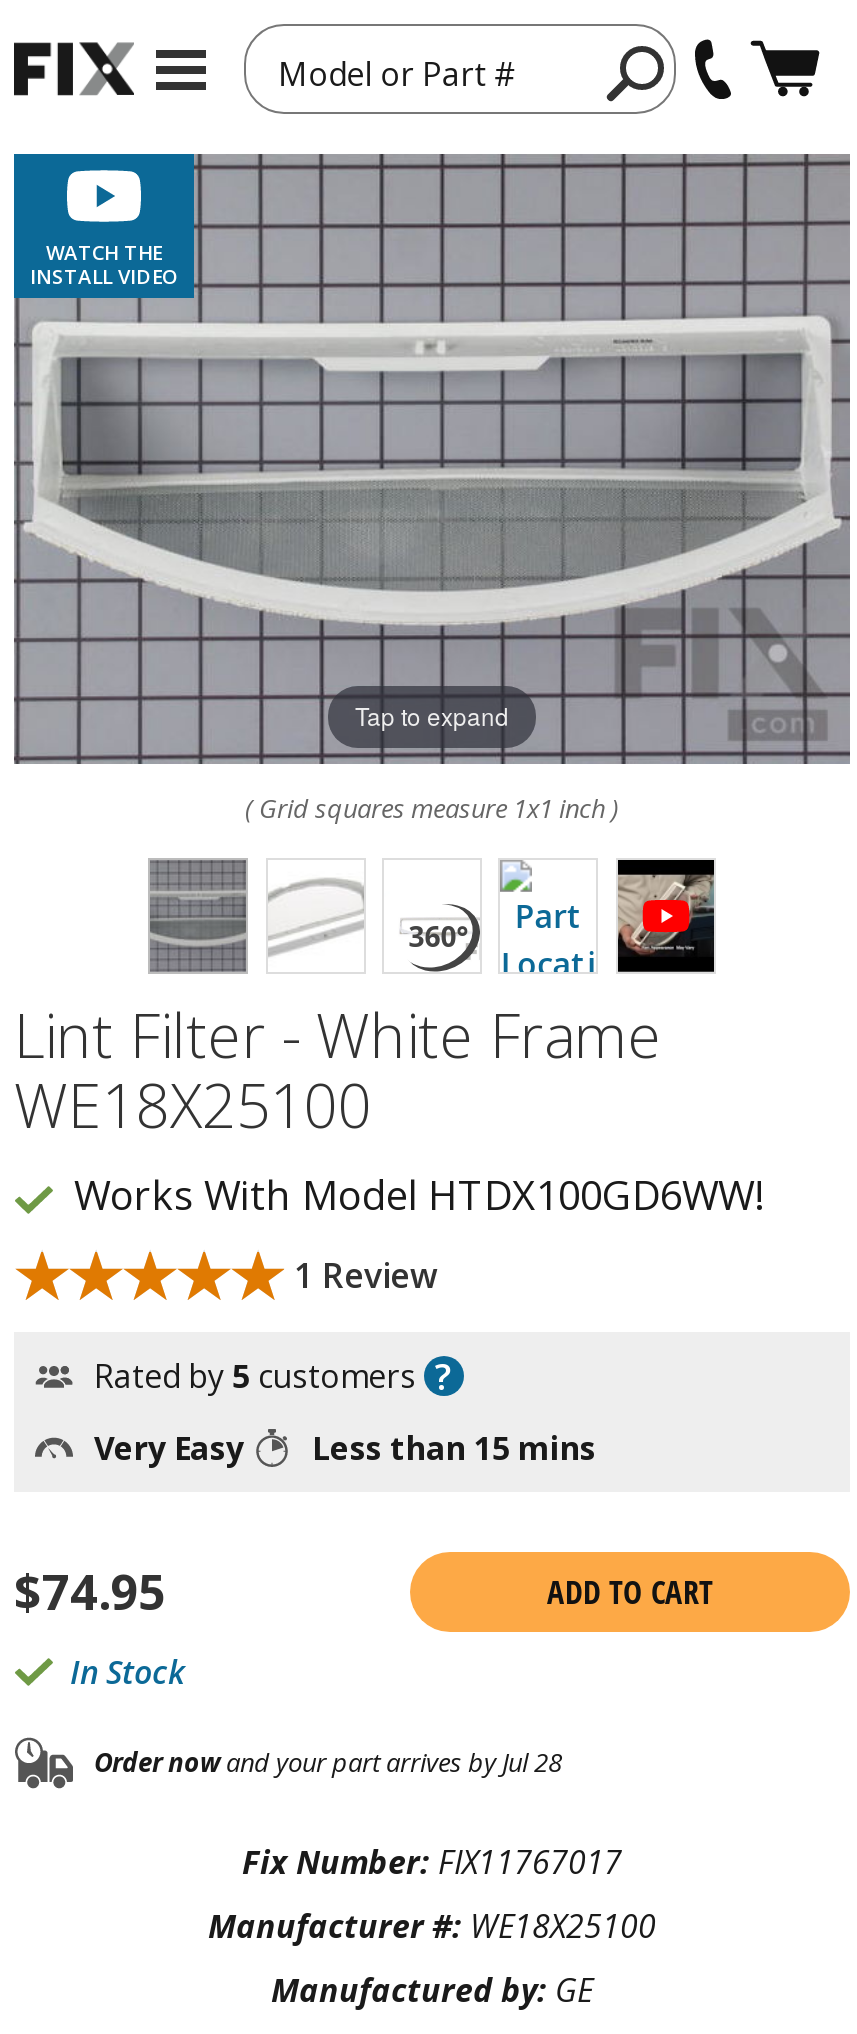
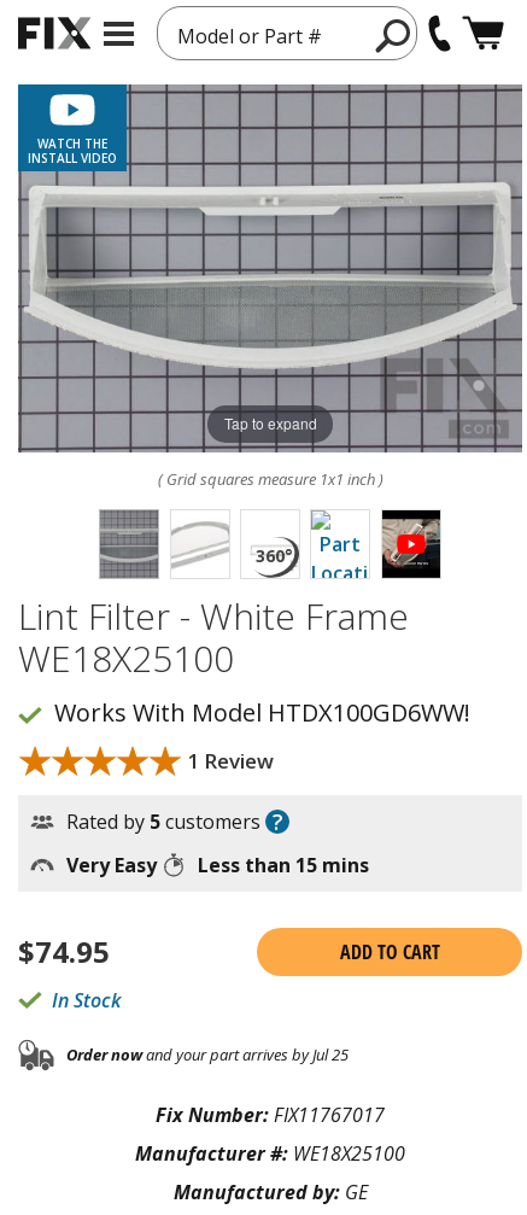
[94,1745,562,1781] Order nowand your part arrives by Jul 28 -> [66,1044,349,1066] Order nowand your part arrives by Jul 25

